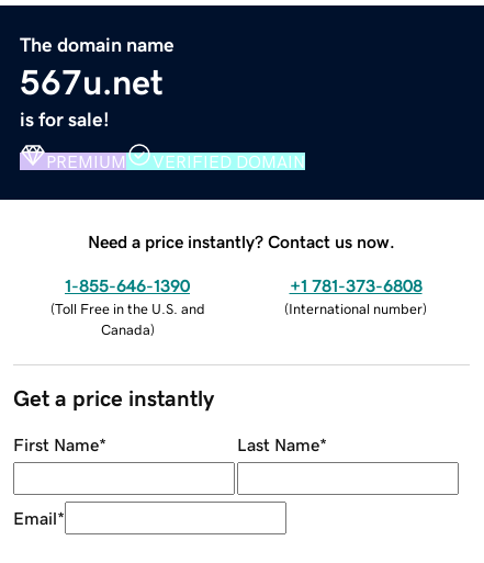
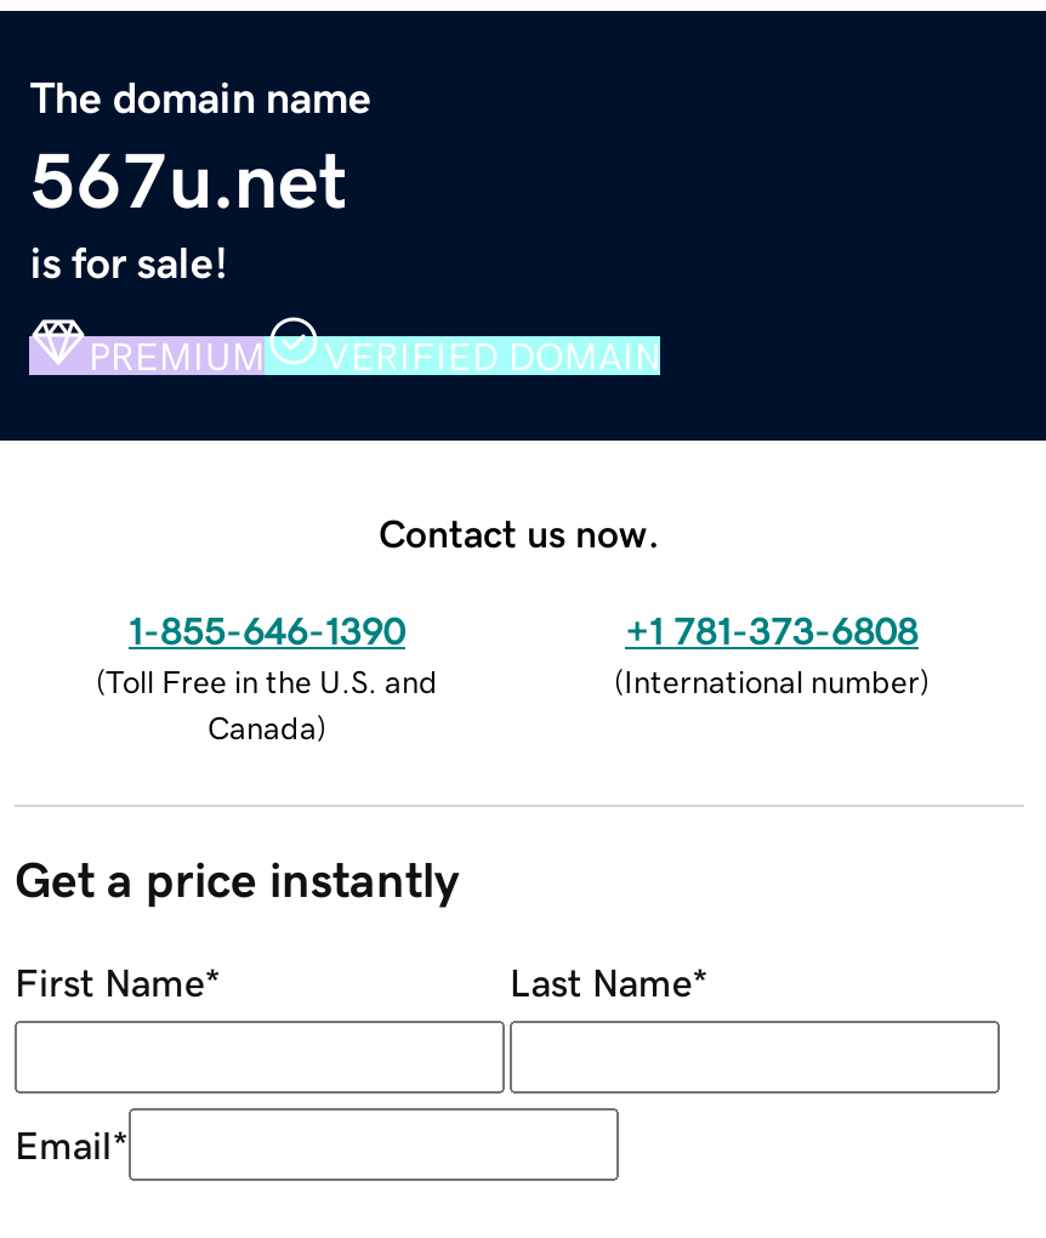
[88,232,395,250] Need a price instantly? Contact us now. -> [379,512,660,551] Contact us now.

